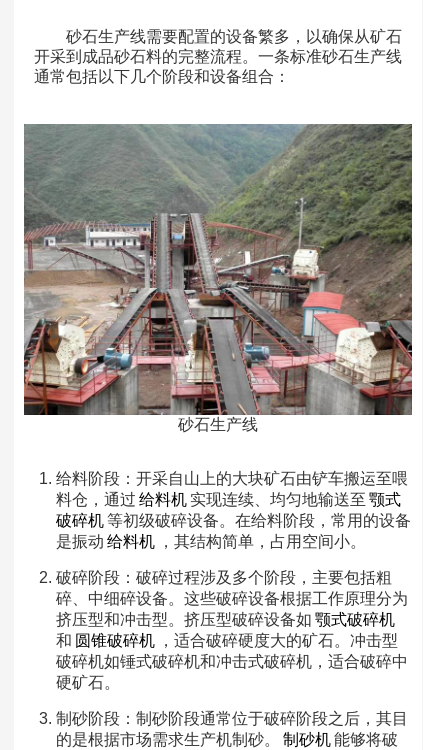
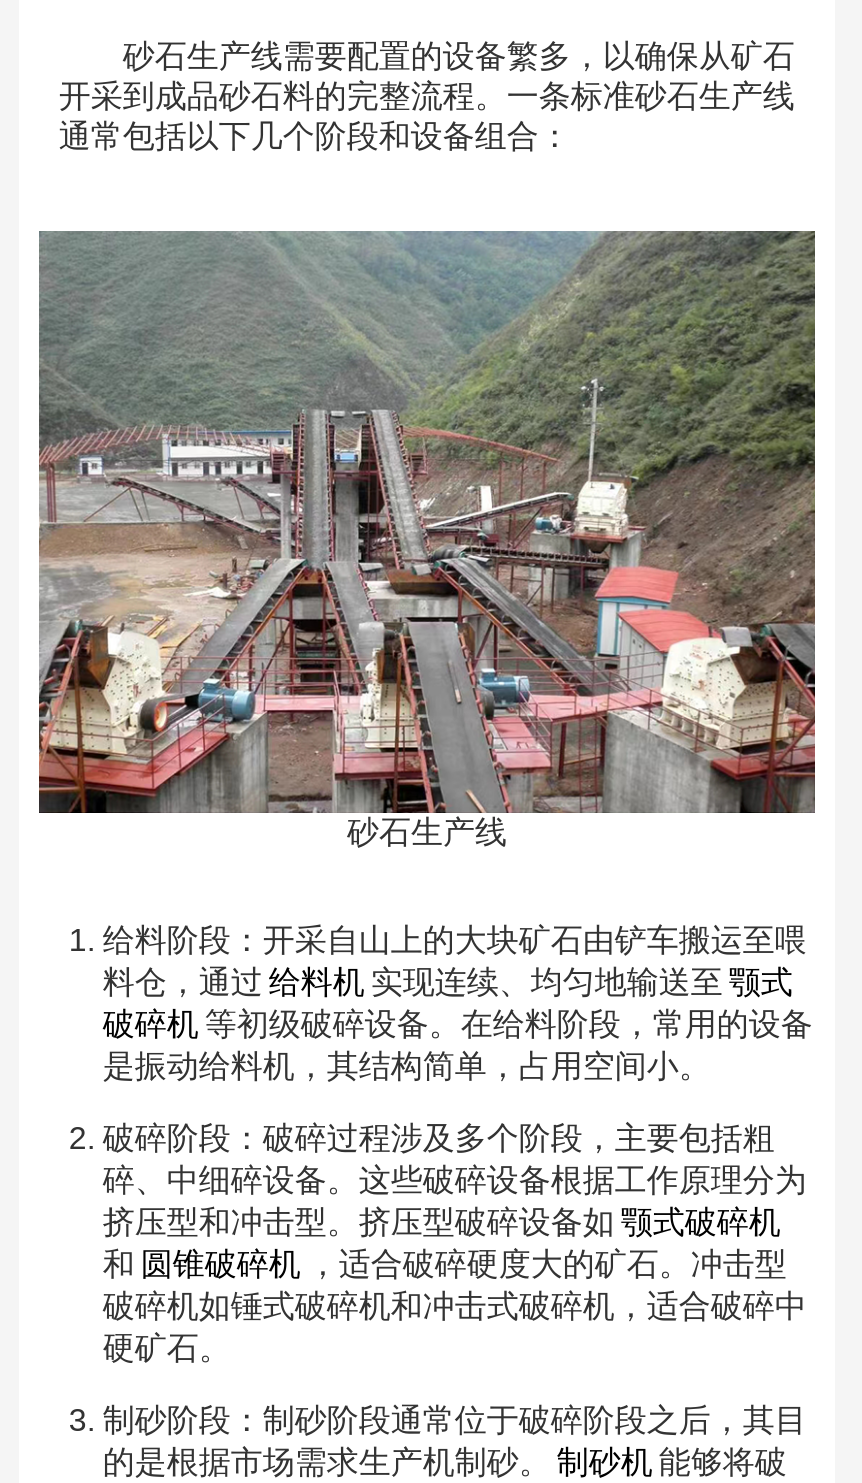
[56,533,366,550] 是振动 给料机 ，其结构简单，占用空间小。 -> [103,1049,711,1083] 是振动给料机，其结构简单，占用空间小。

